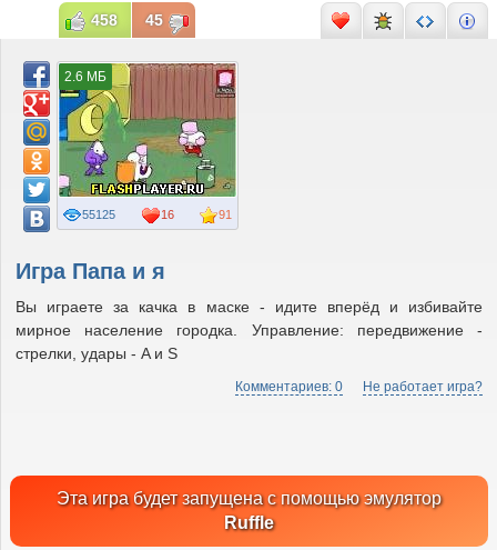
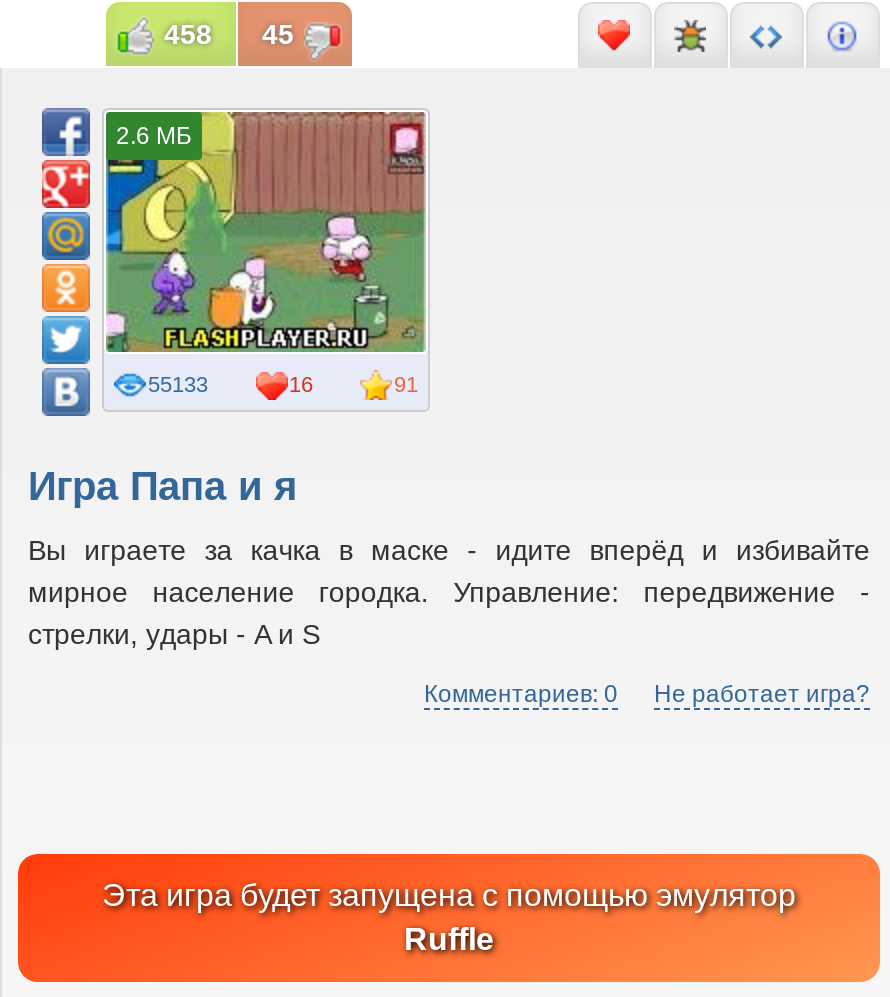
[82,208,115,221] 55125 -> [148,372,208,396] 55133

